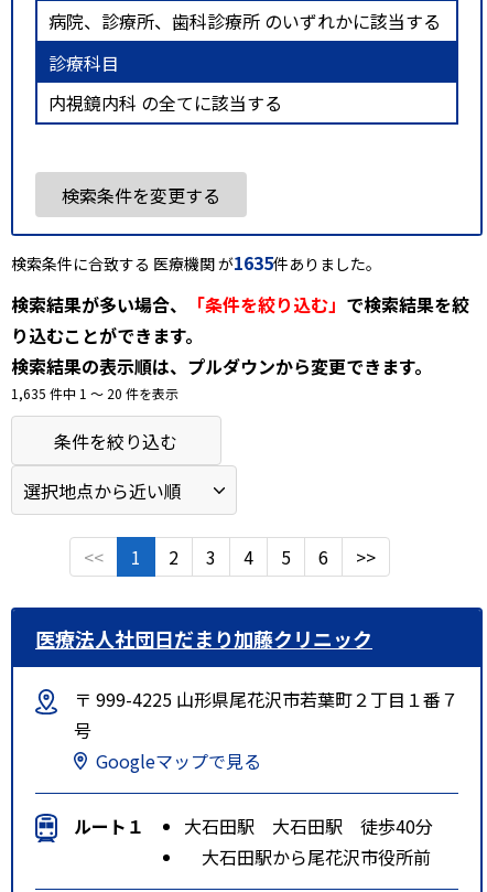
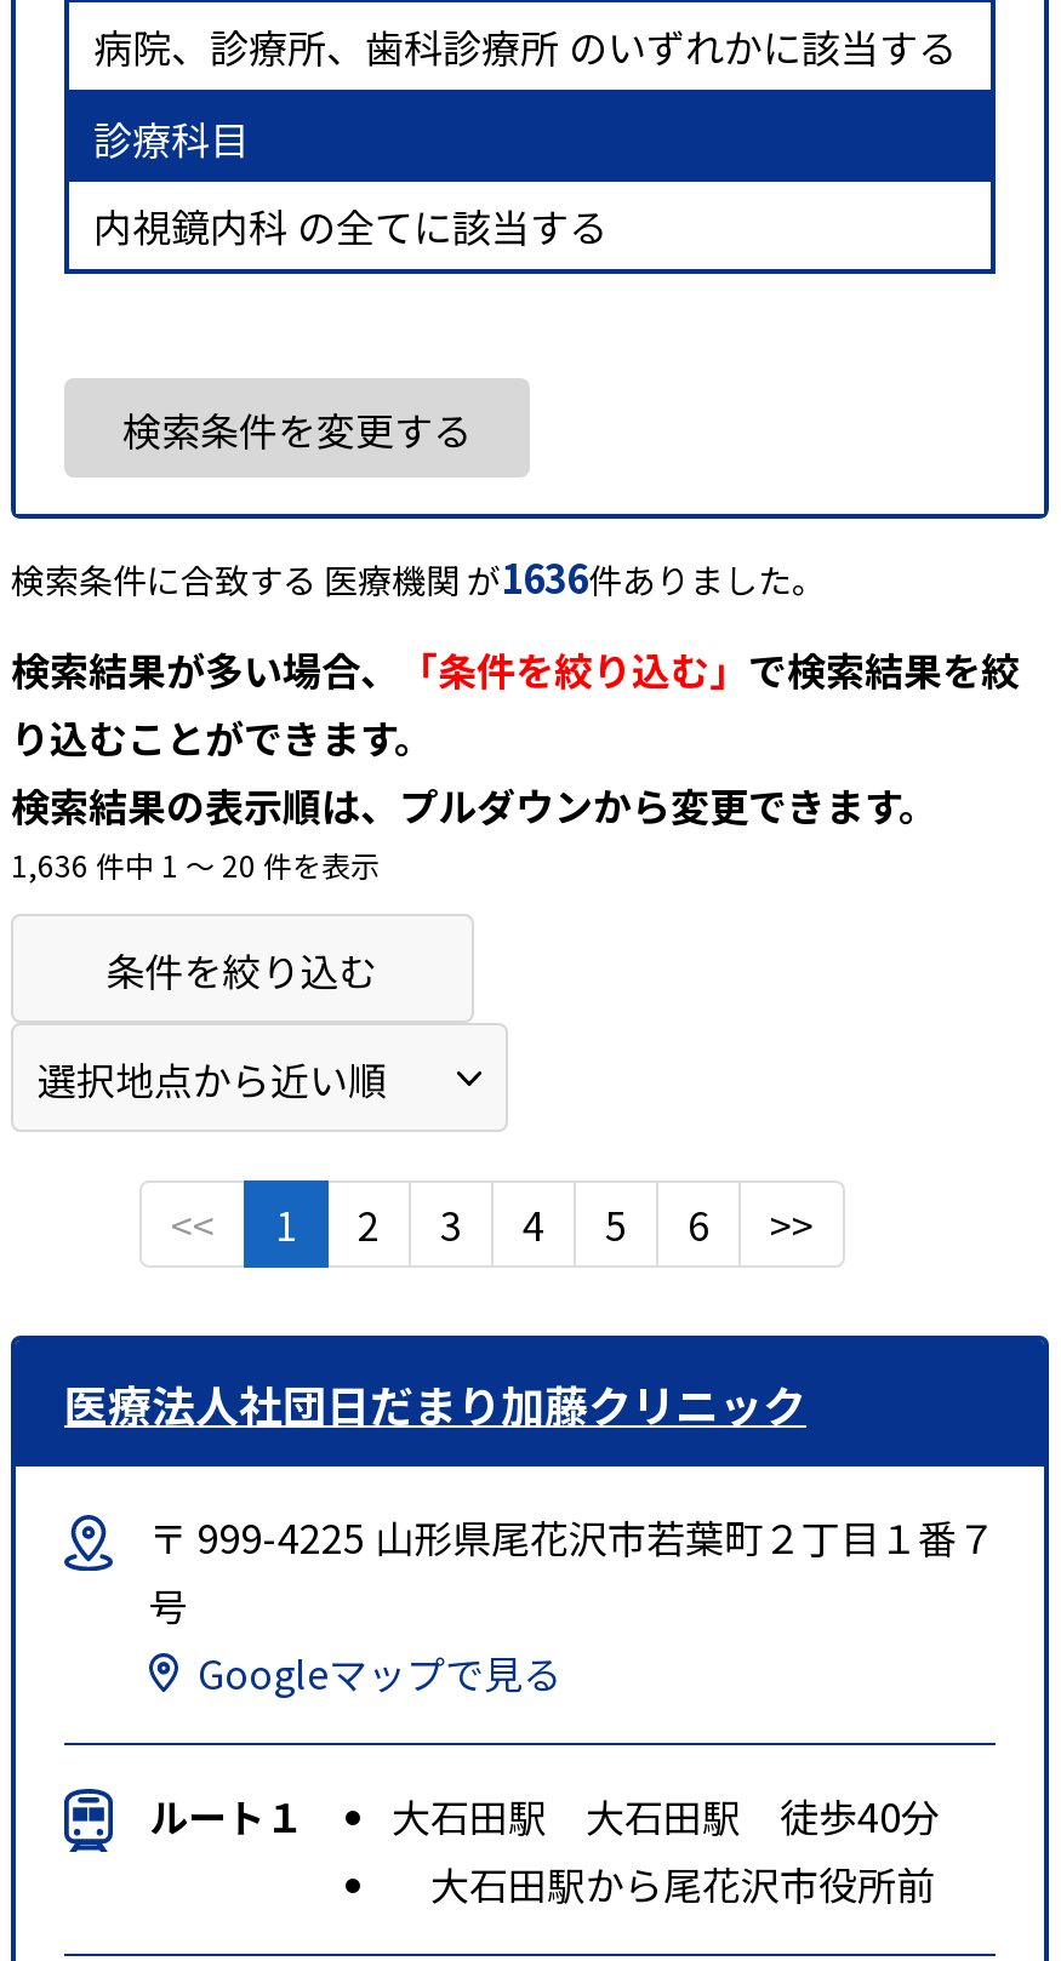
[11,249,381,275] 検索条件に合致する 医療機関 が1635件ありました。 -> [11,547,826,605] 検索条件に合致する 医療機関 が1636件ありました。
[11,383,178,402] 1,635 件中 1 〜 20 件を表示 -> [11,843,380,884] 1,636 件中 1 〜 20 件を表示

